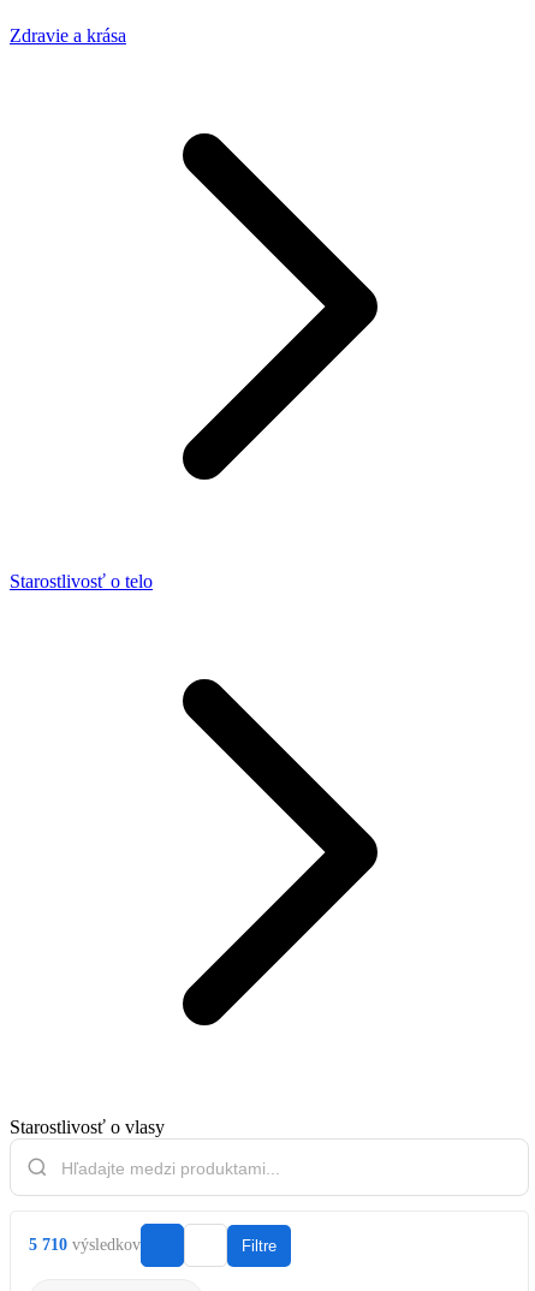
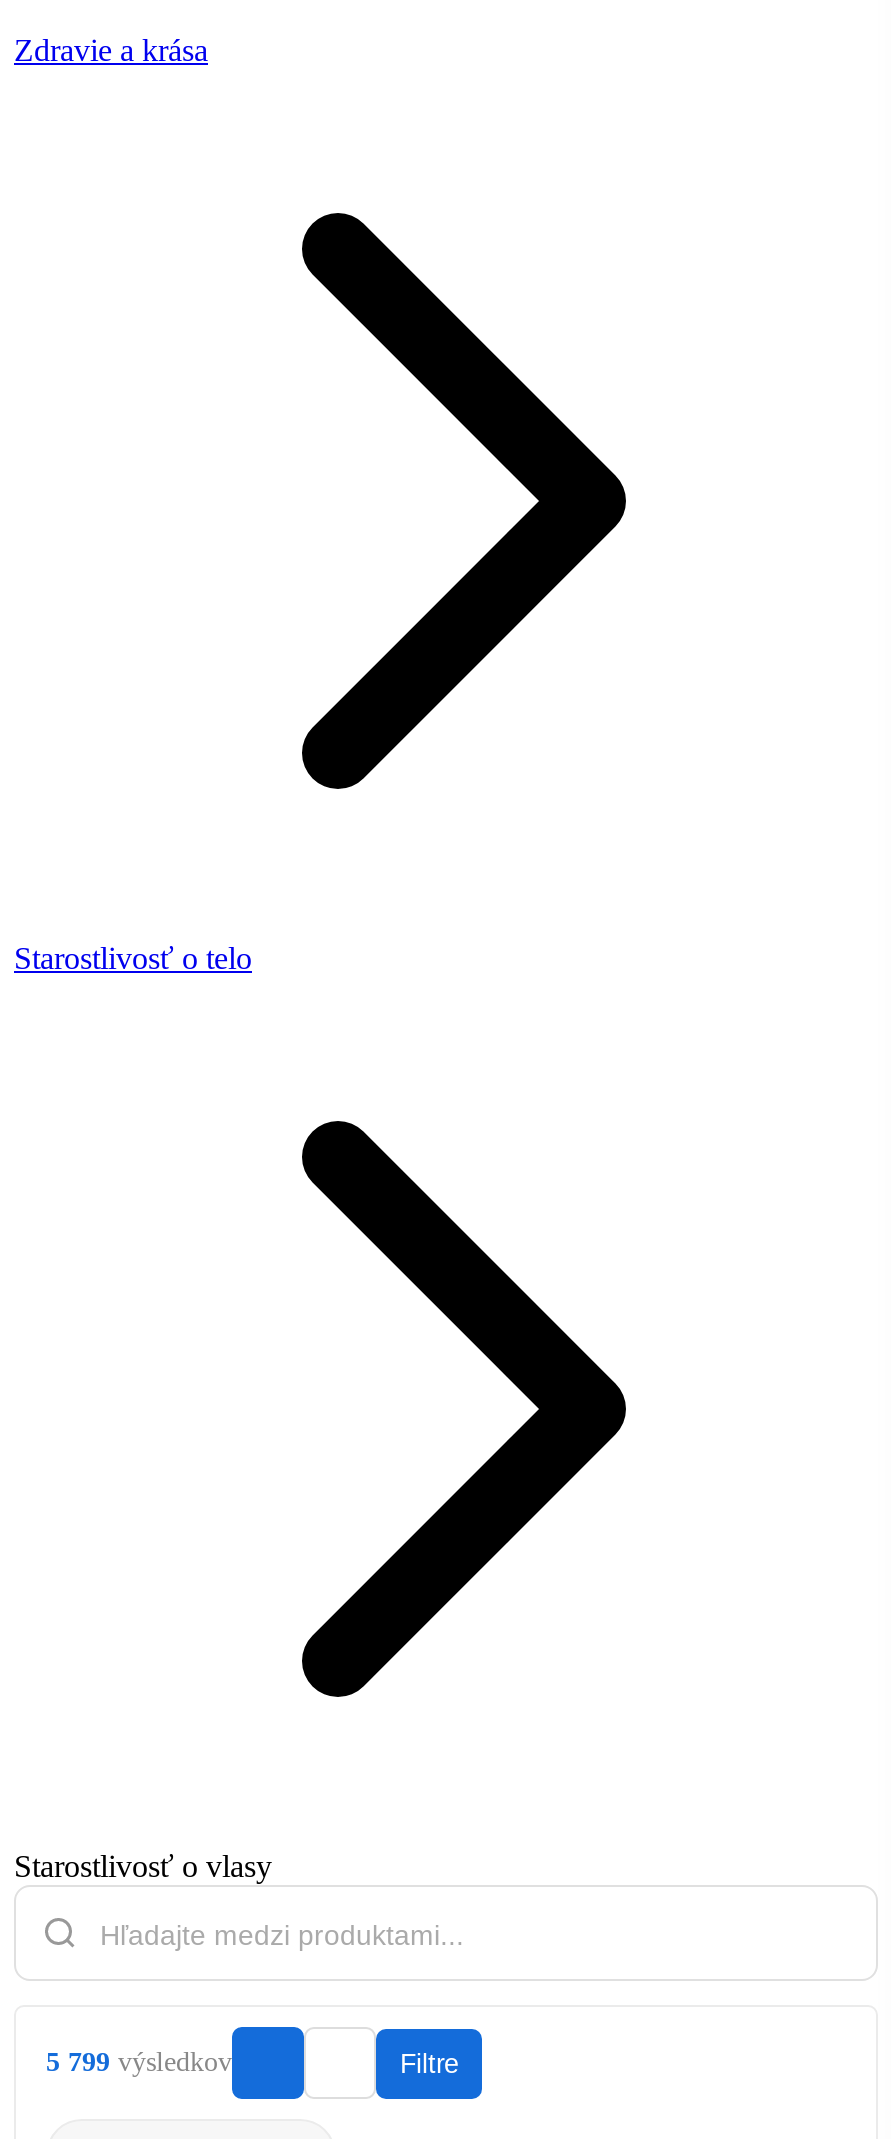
[29,1236,141,1254] 5 710 výsledkov -> [46,2047,232,2077] 5 799 výsledkov

